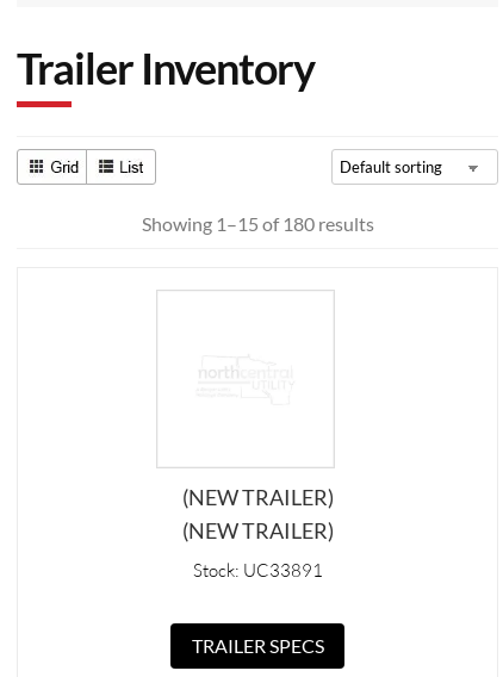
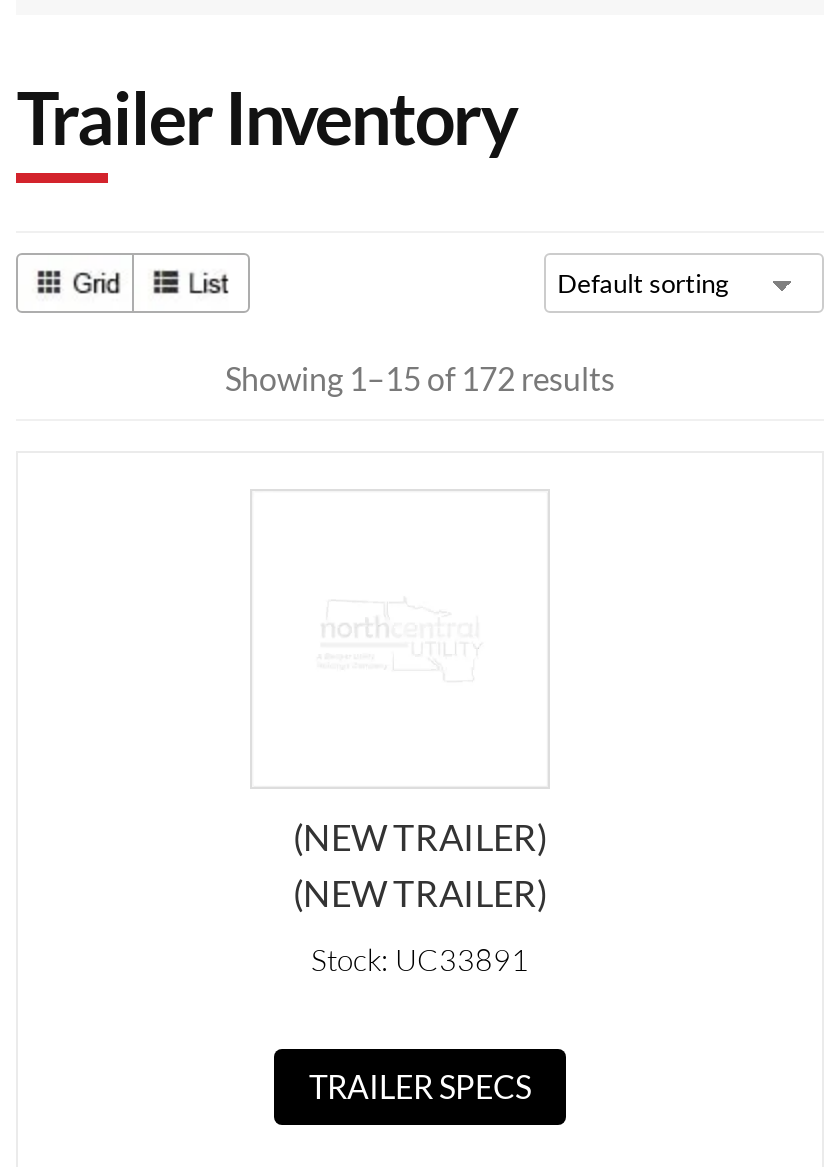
[141,212,374,235] Showing 1–15 of 180 results -> [225,359,615,397] Showing 1–15 of 172 results

